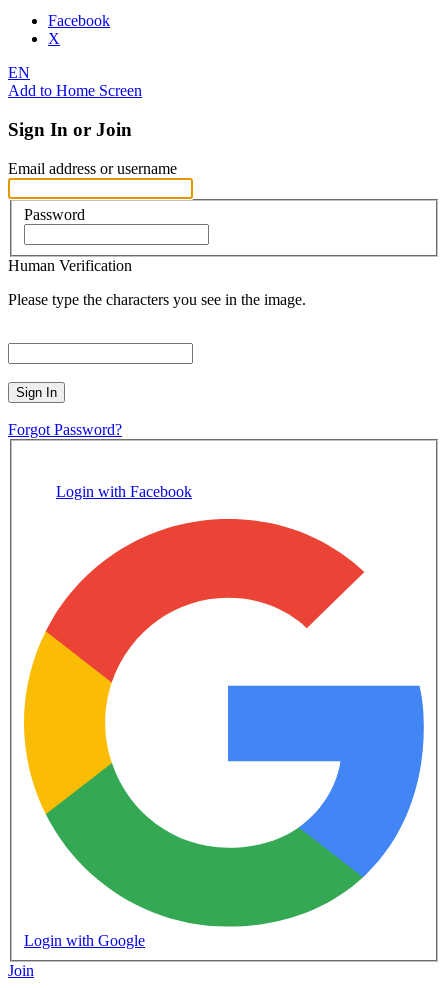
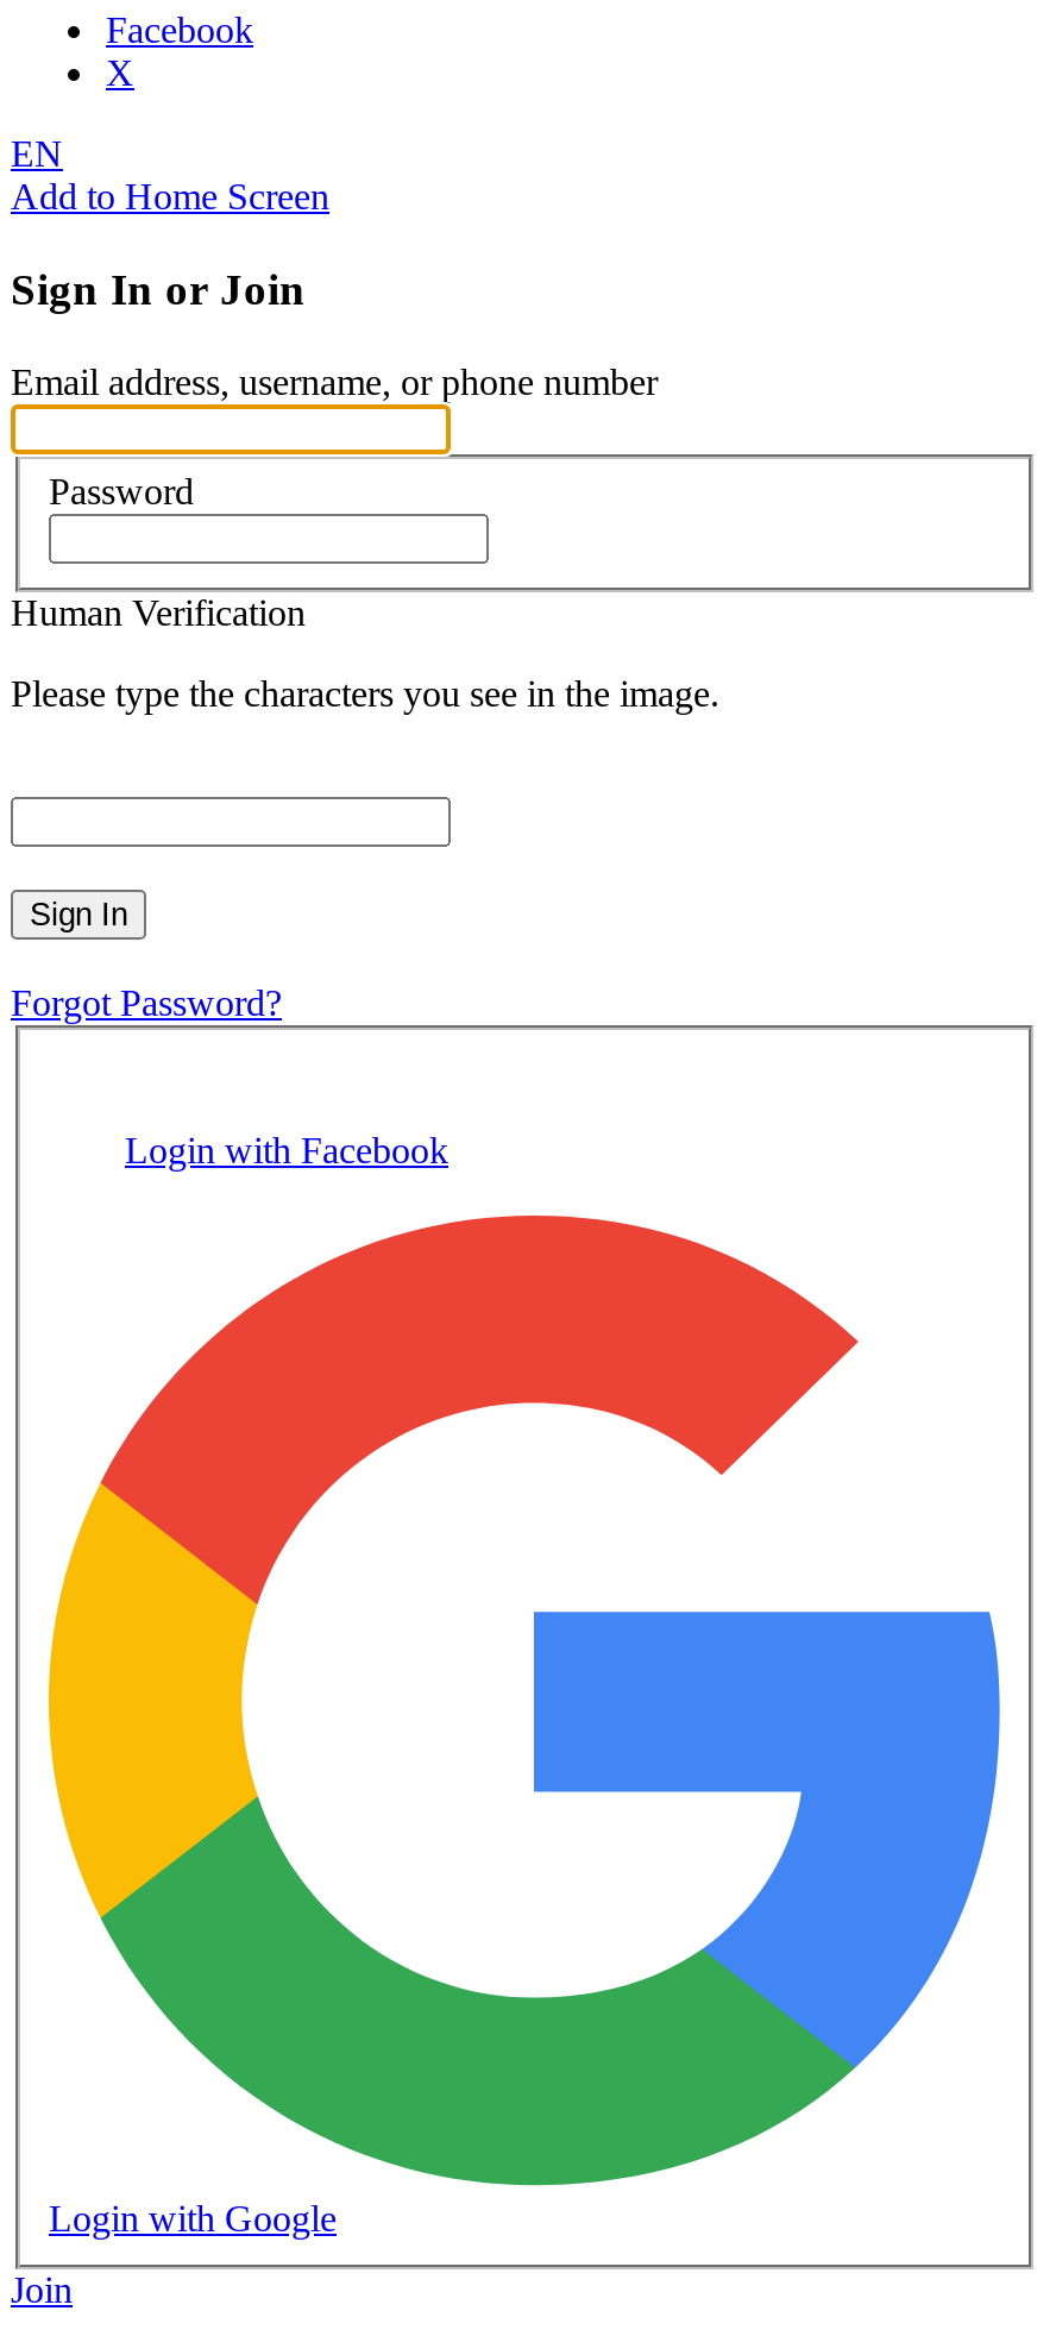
[8,160,177,177] Email address or username -> [11,361,658,402] Email address, username, or phone number

